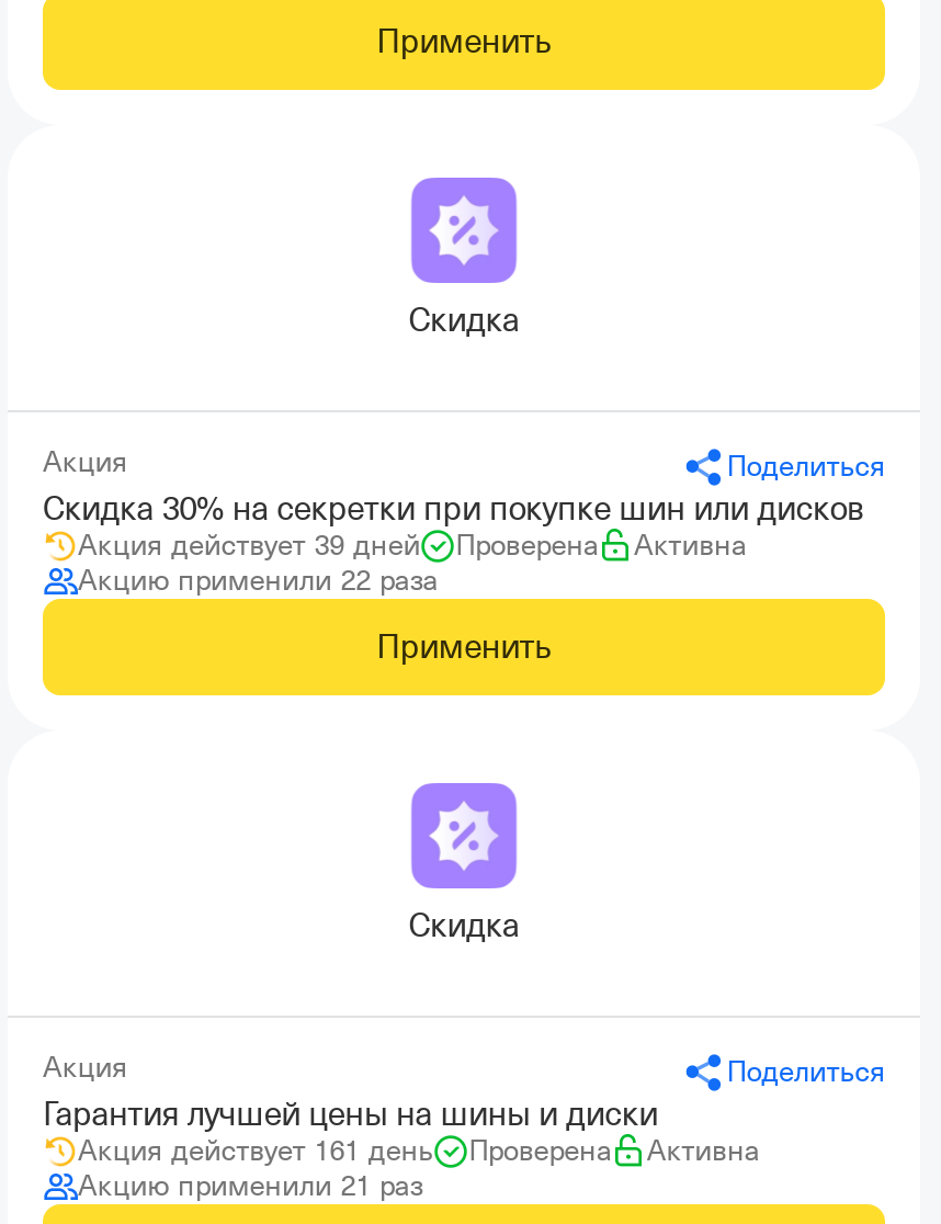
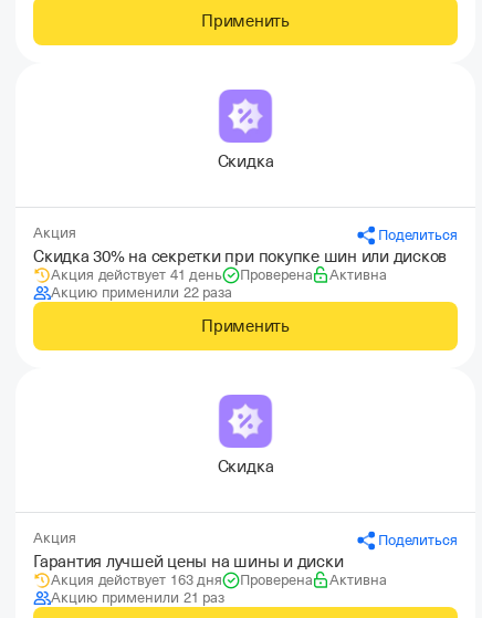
[78,529,420,562] Акция действует 39 дней -> [51,266,222,283] Акция действует 41 день
[78,1134,433,1167] Акция действует 161 день -> [51,572,222,588] Акция действует 163 дня

